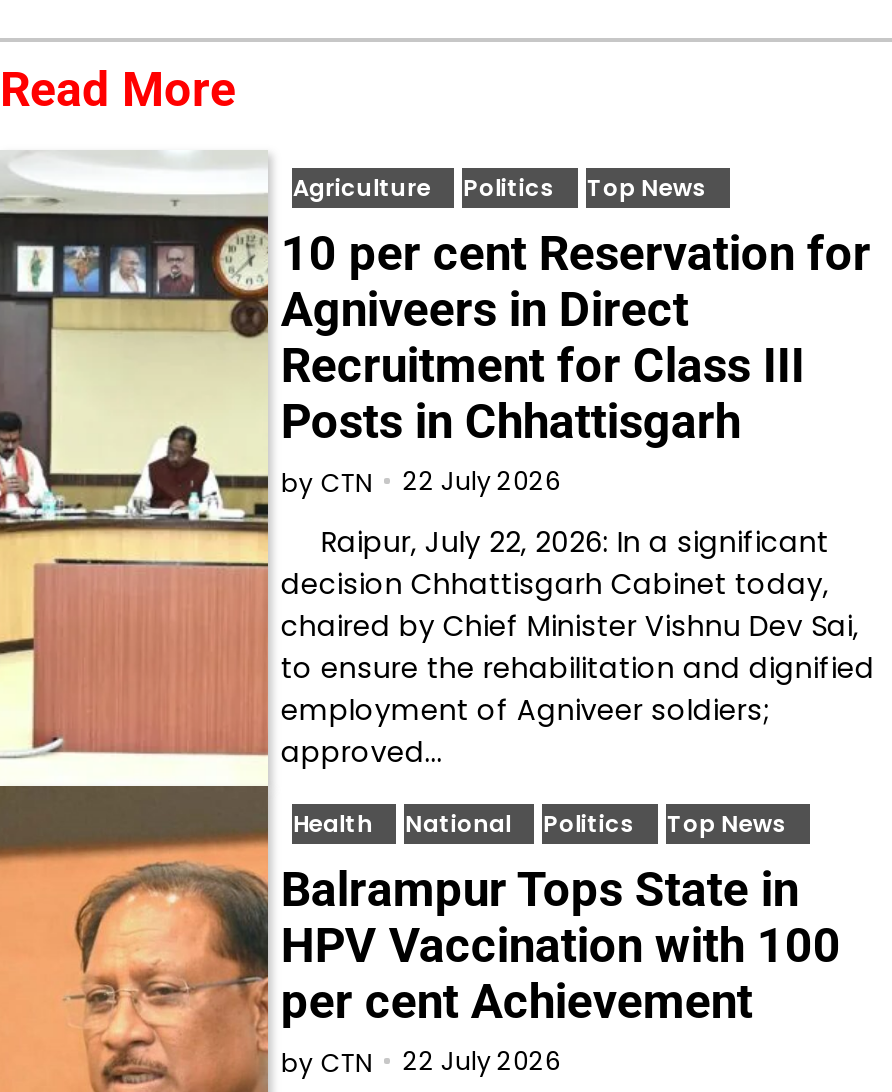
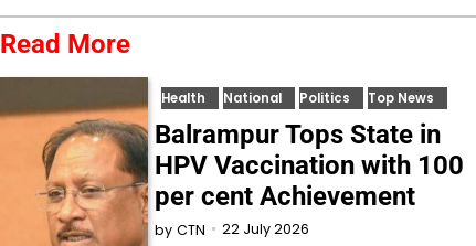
[6,150,875,771] [image] | Agriculture | Politics | Top News | 10 per cent Reservation for | Agniveers in Direct | Recruitment for Class III | Posts in Chhattisgarh | by CTN | 22 July 2026 | Raipur, July 22, 2026: In a significant | decision Chhattisgarh Cabinet today, | chaired by Chief Minister Vishnu Dev Sai, | to ensure the rehabilitation and dignified | employment of Agniveer soldiers; | approved… -> none

